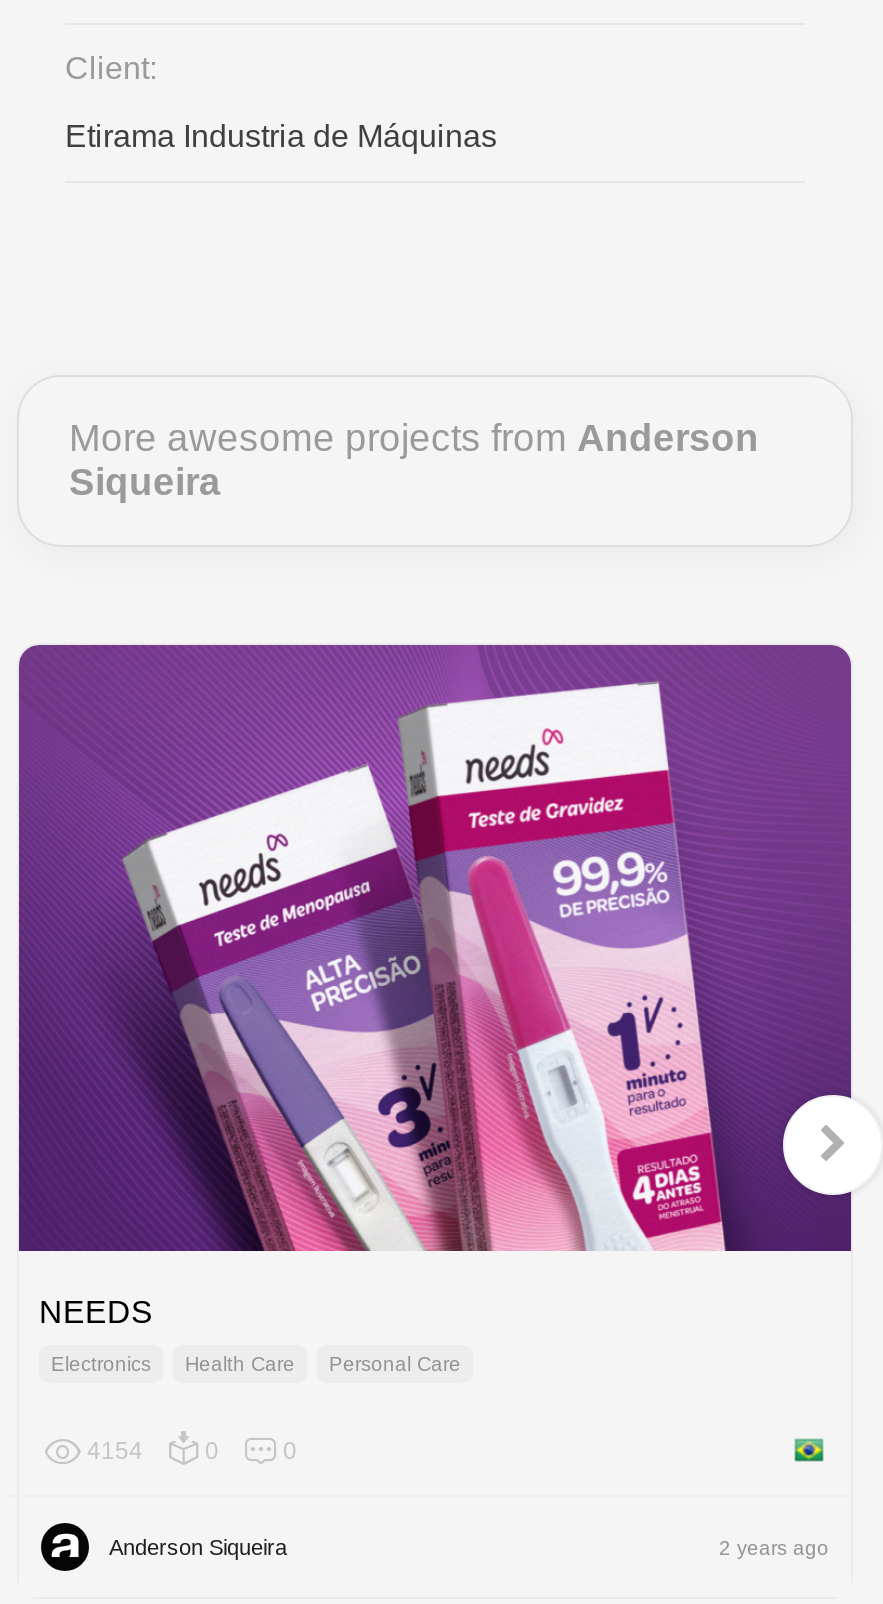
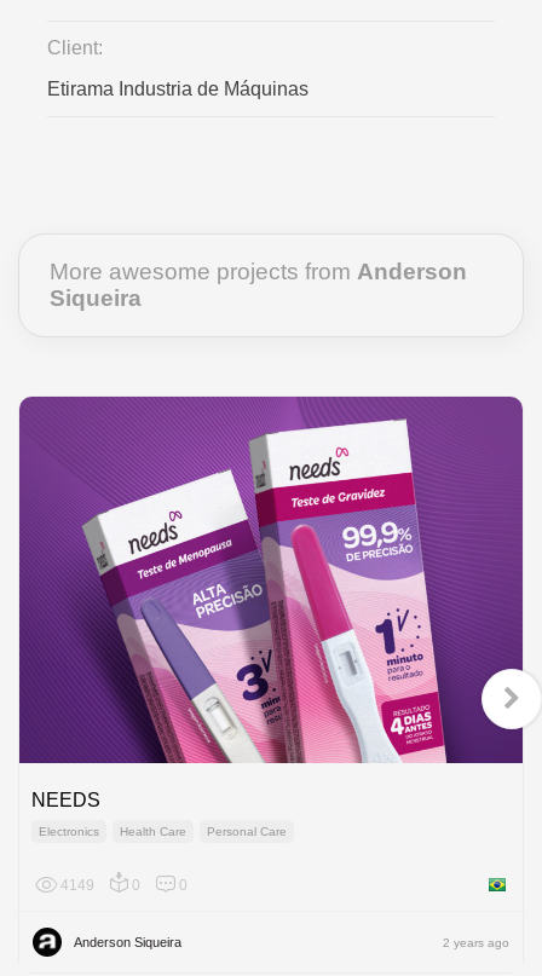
[87,1437,143,1465] 4154 -> [60,876,94,893] 4149

